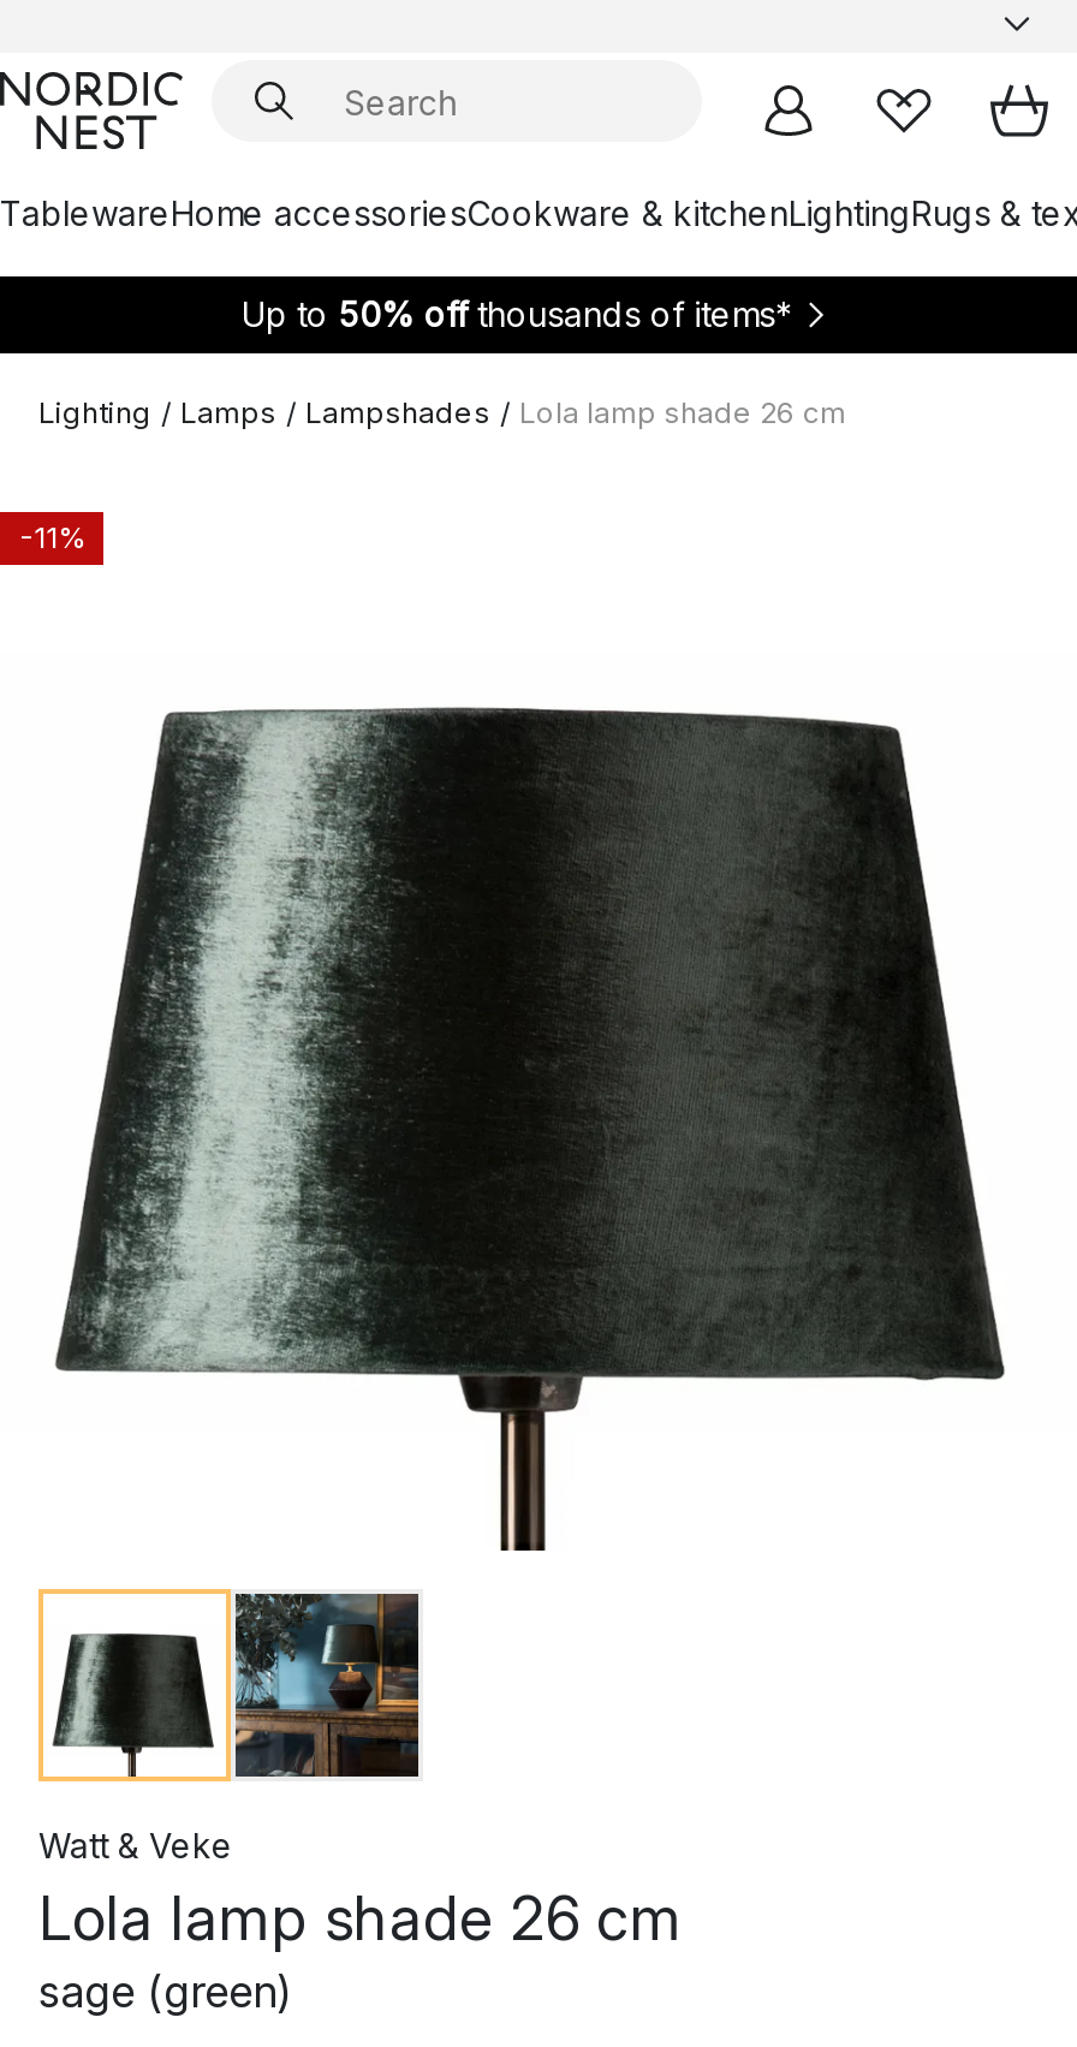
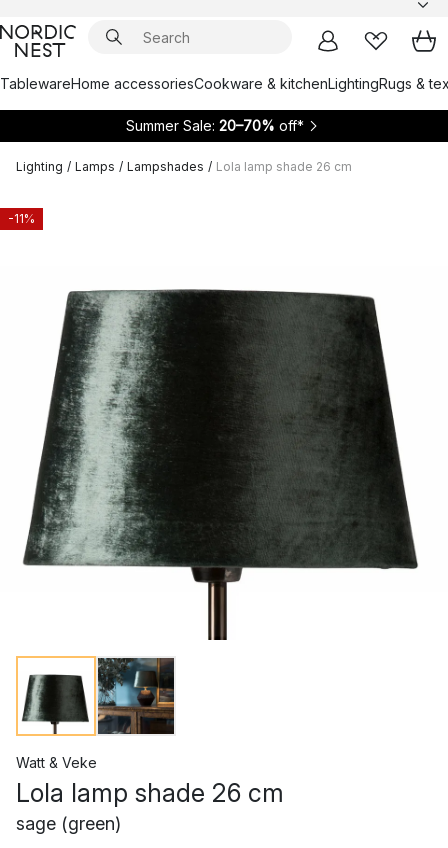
[242,293,792,334] Up to 50% off thousands of items* -> [126,117,304,134] Summer Sale: 20–70% off*

